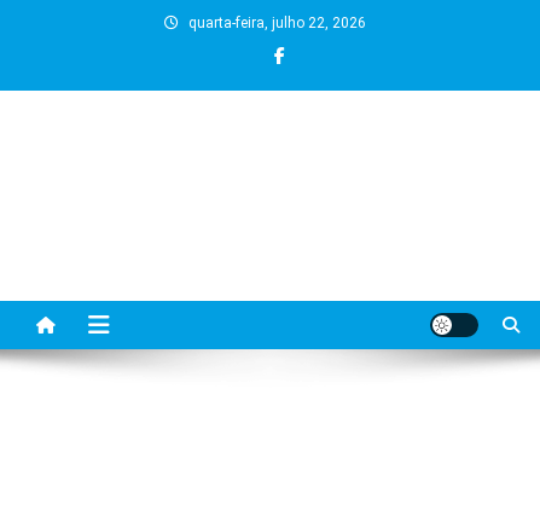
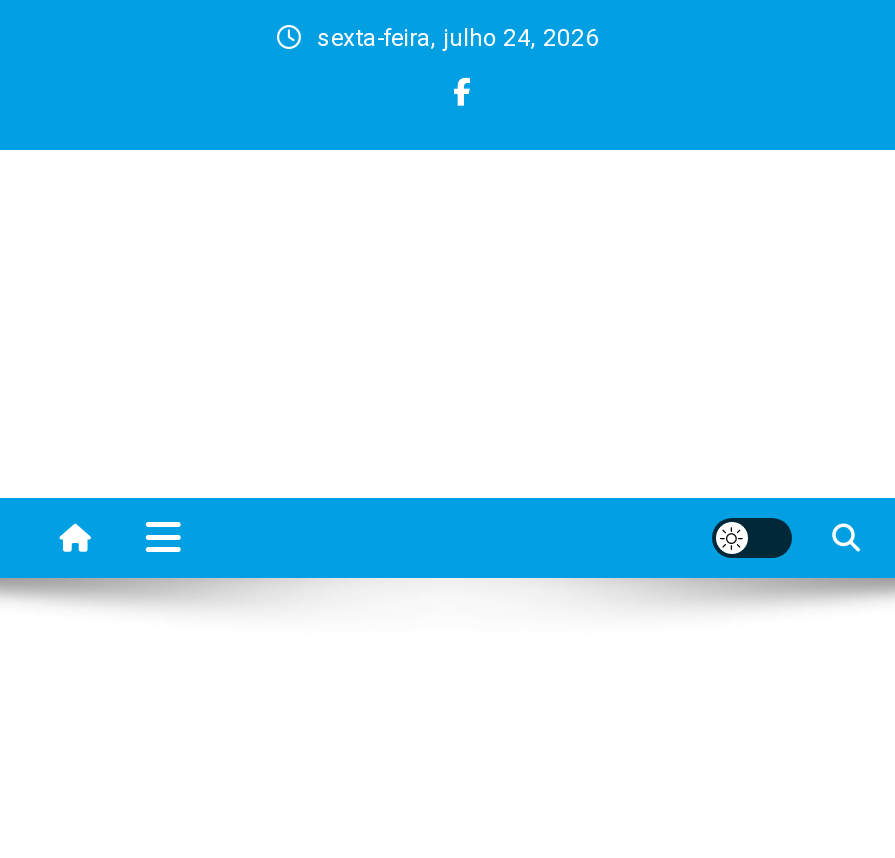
[188,15,365,31] quarta-feira, julho 22, 2026 -> [317,24,599,52] sexta-feira, julho 24, 2026

